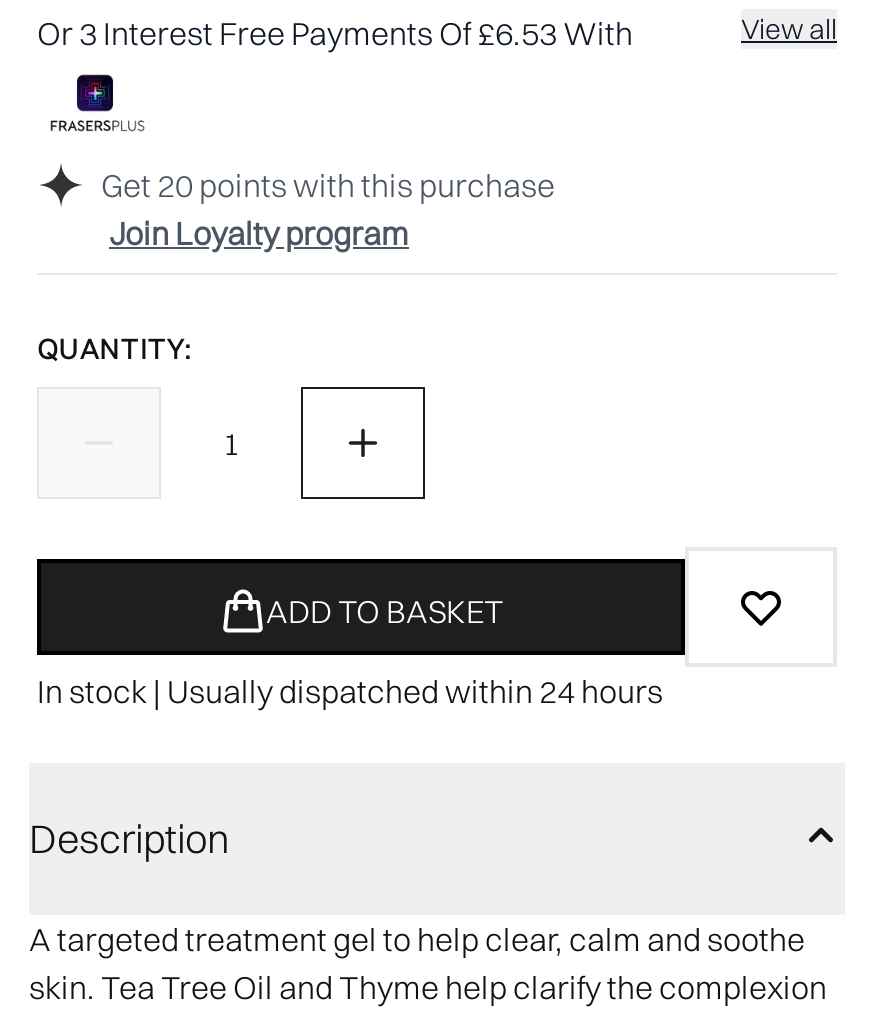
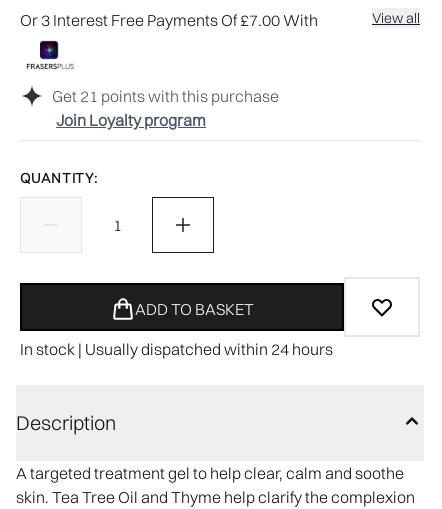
[37,13,633,53] Or 3 Interest Free Payments Of £6.53 With -> [20,10,318,30] Or 3 Interest Free Payments Of £7.00 With
[101,165,555,205] Get 20 points with this purchase -> [52,86,279,106] Get 21 points with this purchase

